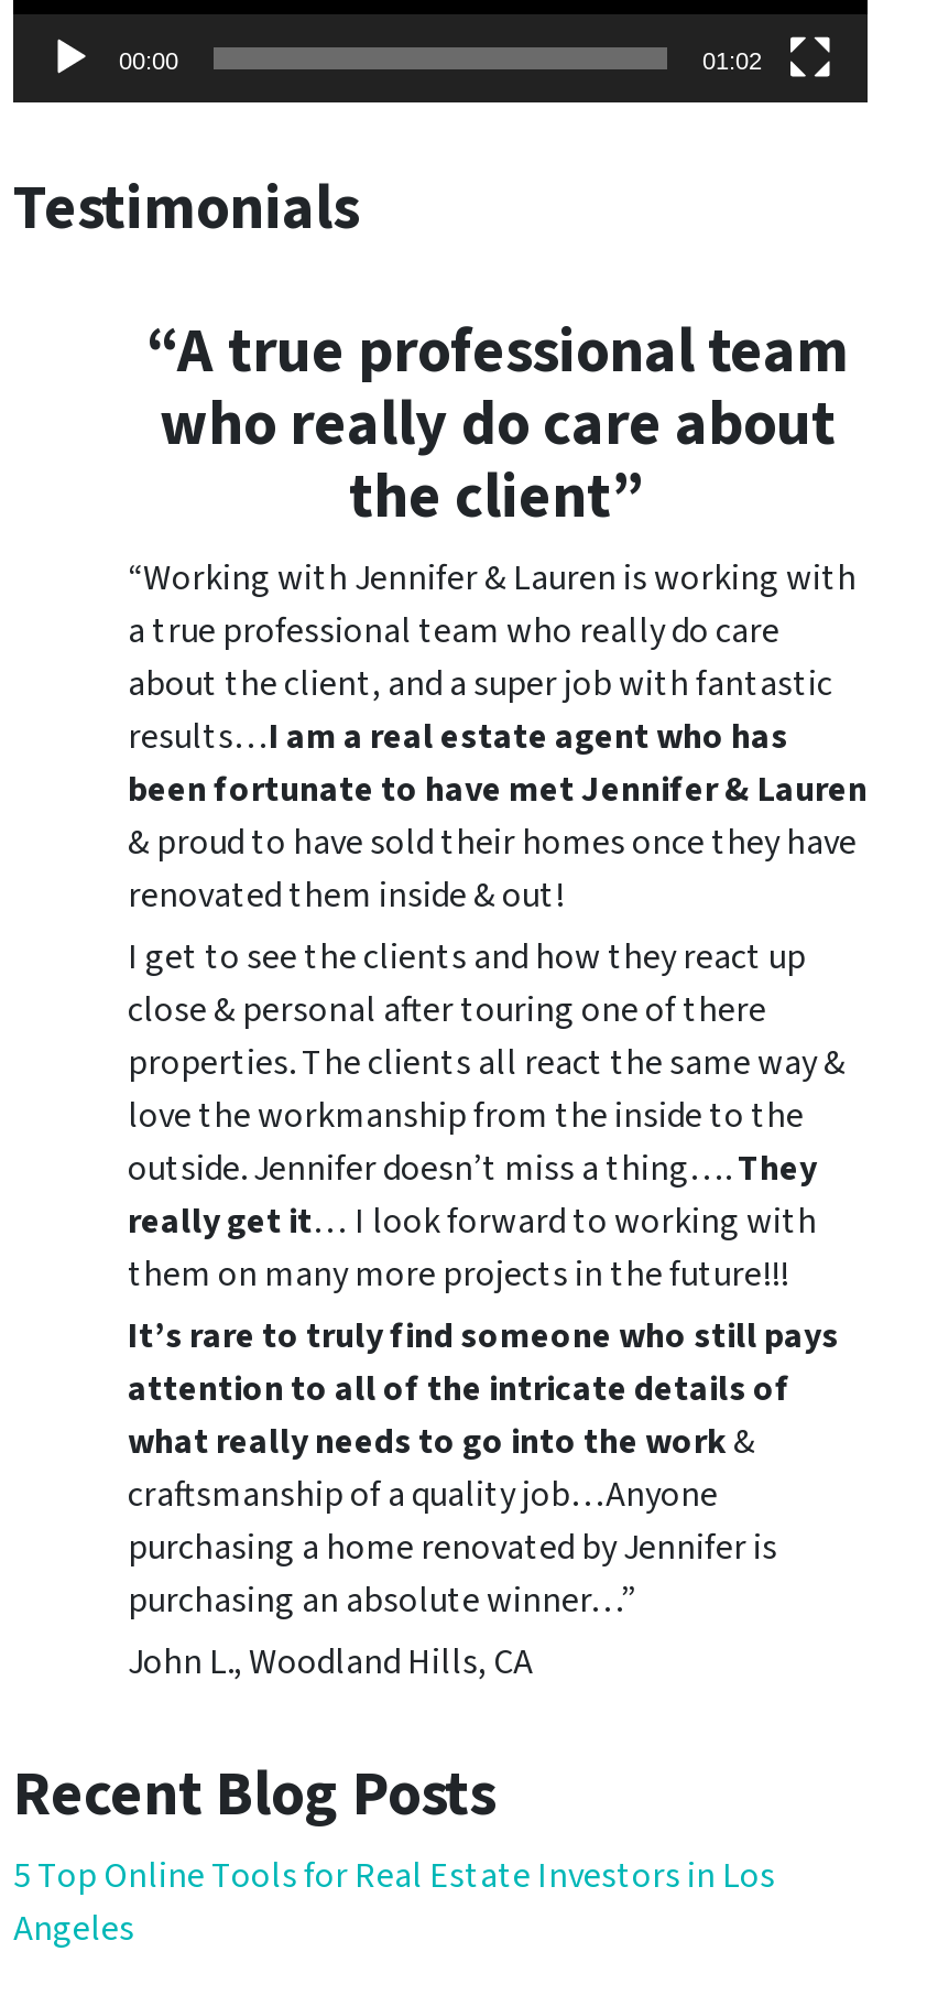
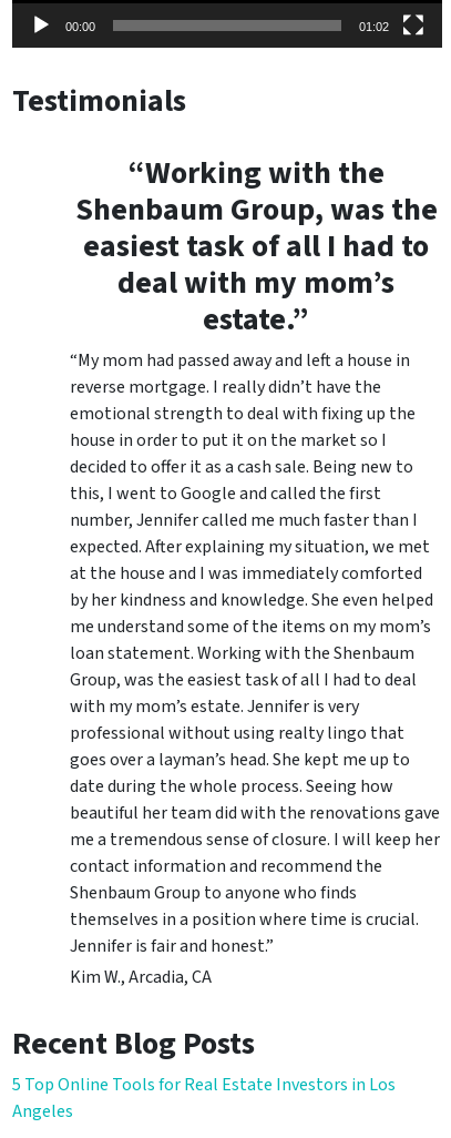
[128,308,868,1687] “A true professional team | who really do care about | the client” | “Working with Jennifer & Lauren is working with | a true professional team who really do care | about the client, and a super job with fantastic | results… I am a real estate agent who has | been fortunate to have met Jennifer & Lauren | & proud to have sold their homes once they have | renovated them inside & out! | I get to see the clients and how they react up | close & personal after touring one of there | properties. The clients all react the same way & | love the workmanship from the inside to the | outside. Jennifer doesn’t miss a thing….They | really get it… I look forward to working with | them on many more projects in the future!!! | It’s rare to truly find someone who still pays | attention to all of the intricate details of | what really needs to go into the work & | craftsmanship of a quality job…Anyone | purchasing a home renovated by Jennifer is | purchasing an absolute winner…” | John L., Woodland Hills, CA -> [70,151,440,990] “Working with the | Shenbaum Group, was the | easiest task of all I had to | deal with my mom’s | estate.” | “My mom had passed away and left a house in | reverse mortgage. I really didn’t have the | emotional strength to deal with fixing up the | house in order to put it on the market so I | decided to offer it as a cash sale. Being new to | this, I went to Google and called the first | number, Jennifer called me much faster than I | expected. After explaining my situation, we met | at the house and I was immediately comforted | by her kindness and knowledge. She even helped | me understand some of the items on my mom’s | loan statement. Working with the Shenbaum | Group, was the easiest task of all I had to deal | with my mom’s estate. Jennifer is very | professional without using realty lingo that | goes over a layman’s head. She kept me up to | date during the whole process. Seeing how | beautiful her team did with the renovations gave | me a tremendous sense of closure. I will keep her | contact information and recommend the | Shenbaum Group to anyone who finds | themselves in a position where time is crucial. | Jennifer is fair and honest.” | Kim W., Arcadia, CA

